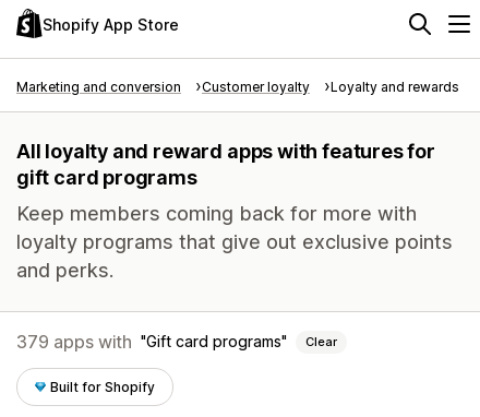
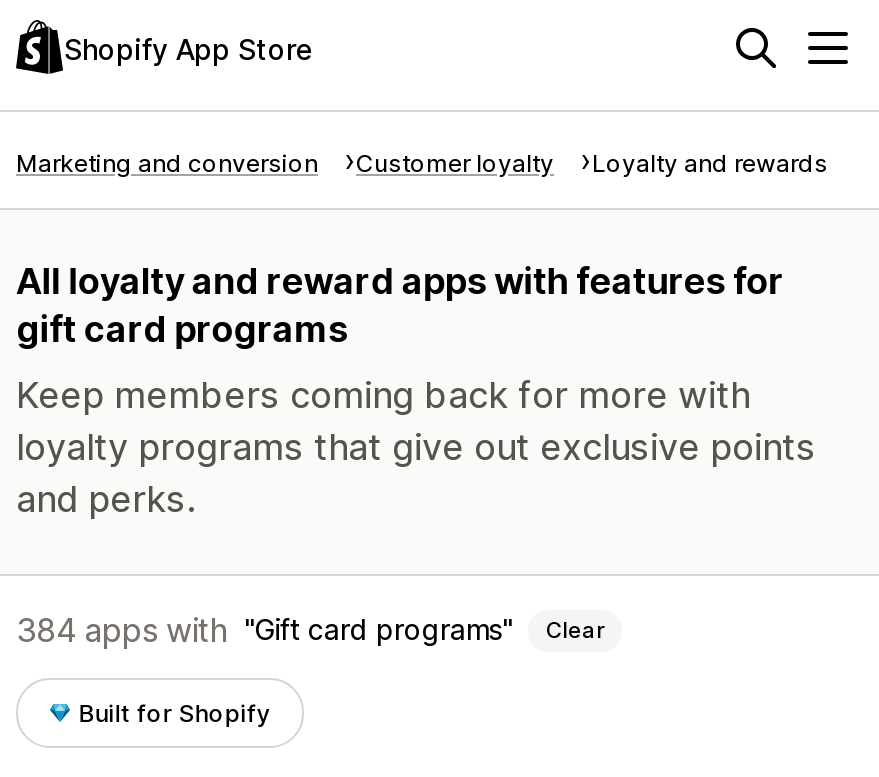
[16,331,337,353] 379 apps with Gift card programs Clear -> [16,610,604,650] 384 apps with Gift card programs Clear

